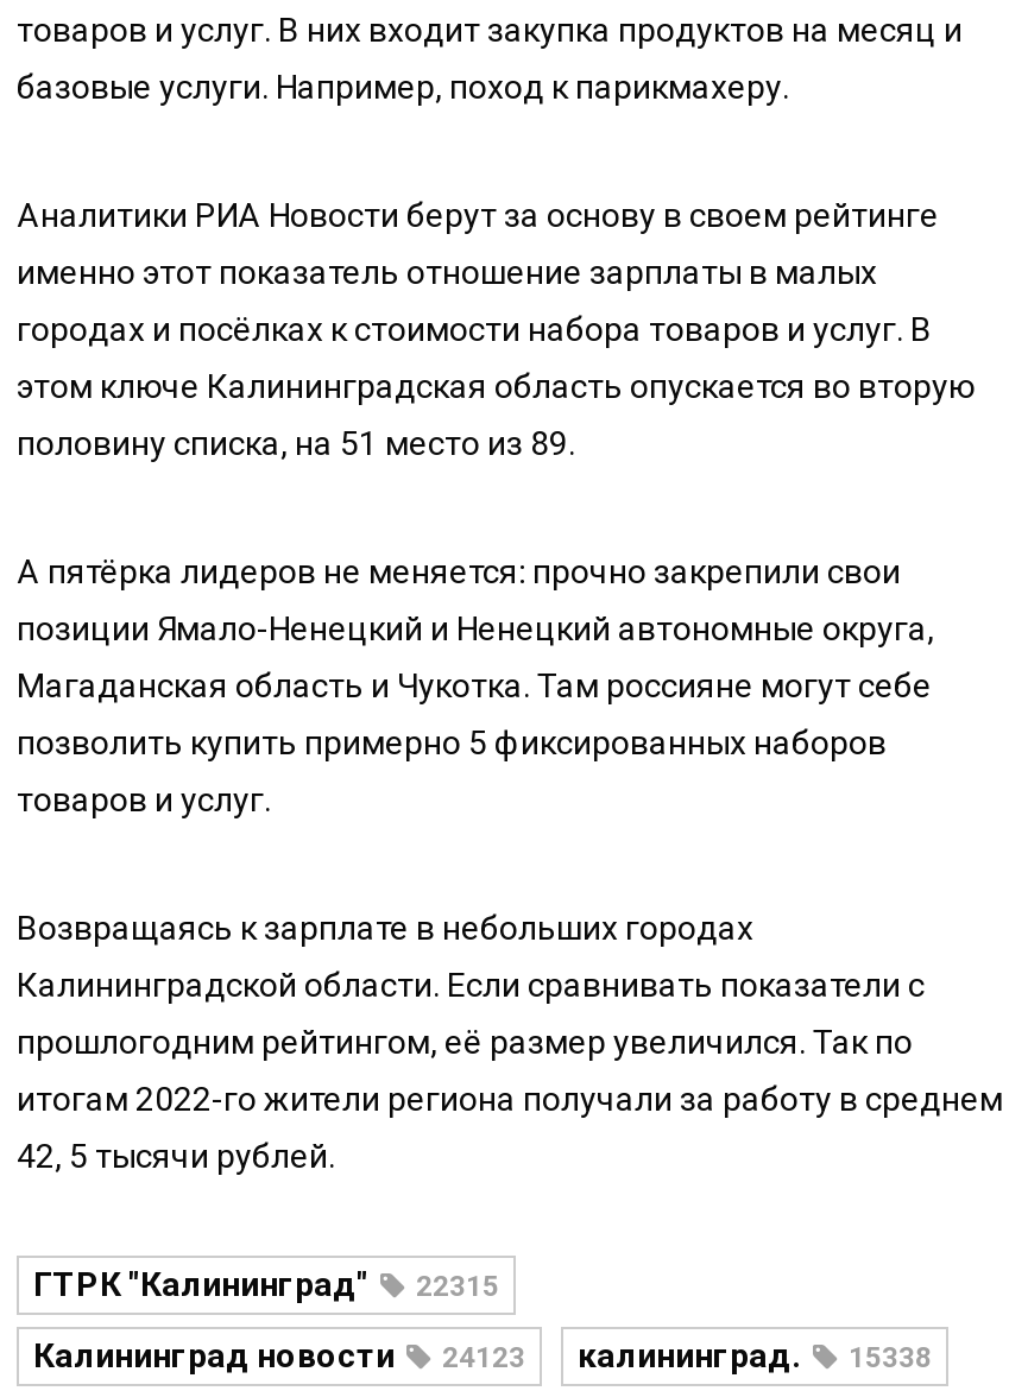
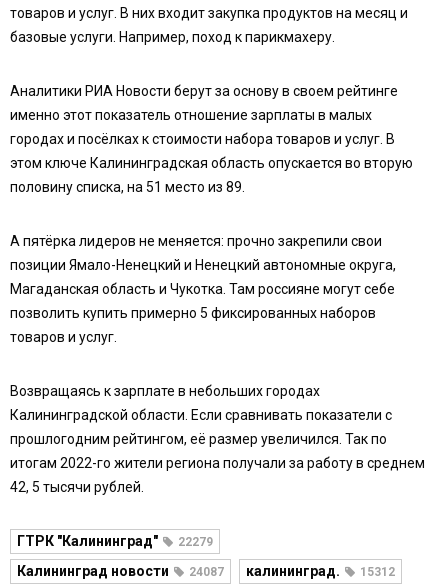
[33,1266,499,1304] ГТРК "Калининград" 22315 -> [17,533,213,549] ГТРК "Калининград" 22279
[442,1342,525,1375] 24123 -> [189,565,224,579] 24087
[849,1342,932,1375] 15338 -> [360,565,395,579] 15312

